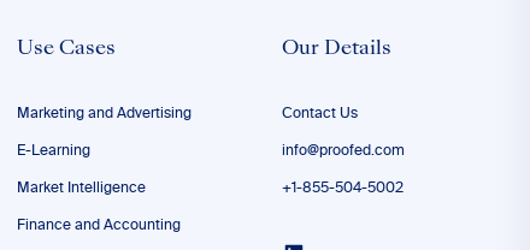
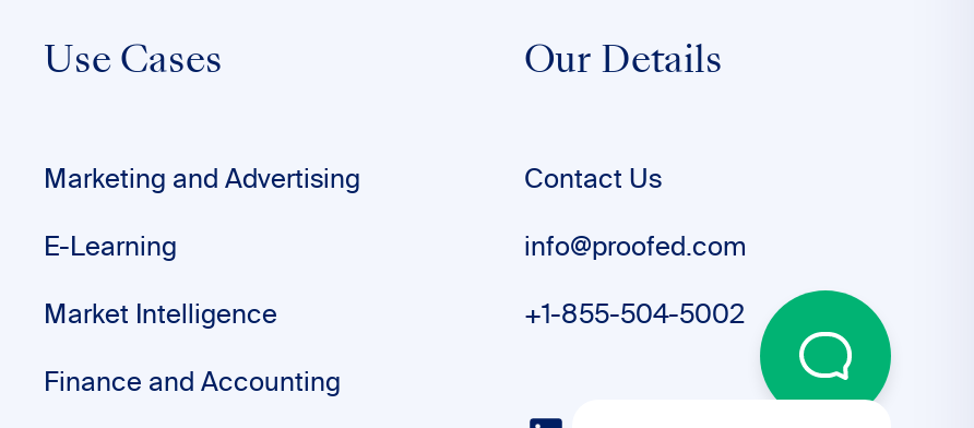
none -> [758,288,893,402] [image]

